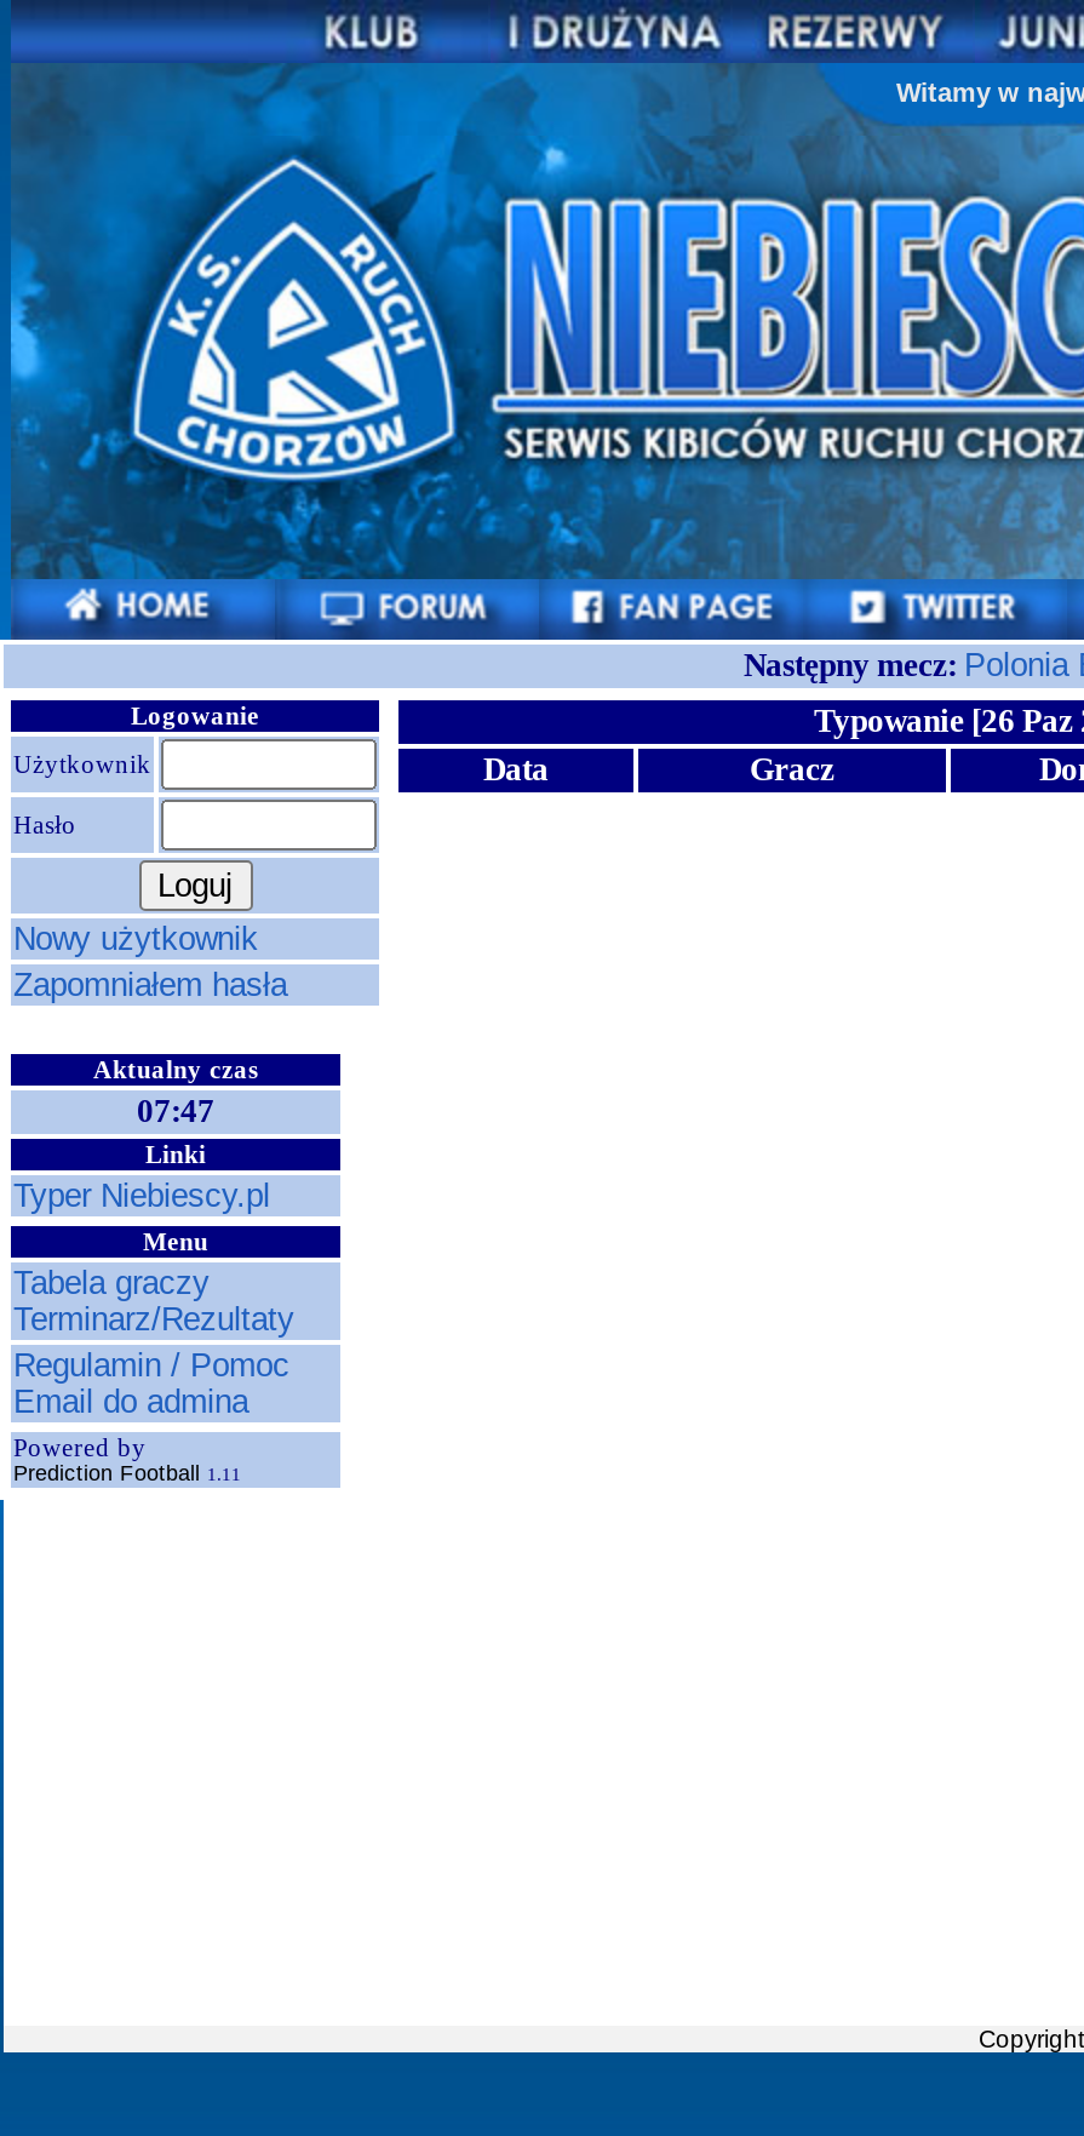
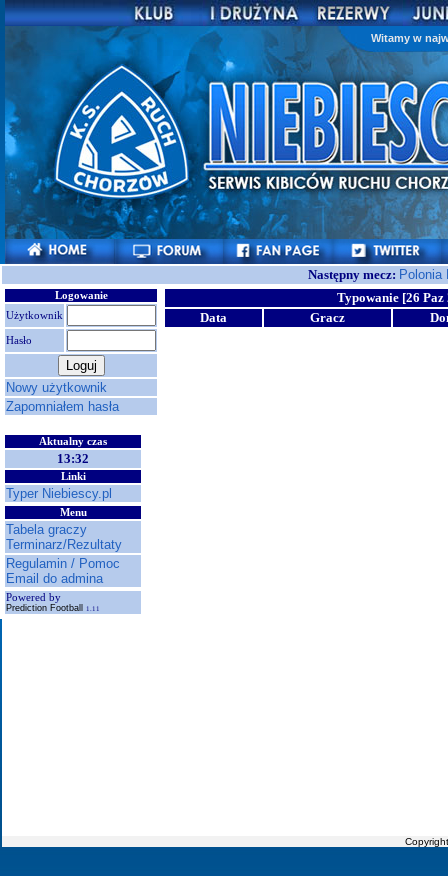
[137,1093,214,1129] 07:47 -> [57,451,89,466] 13:32

